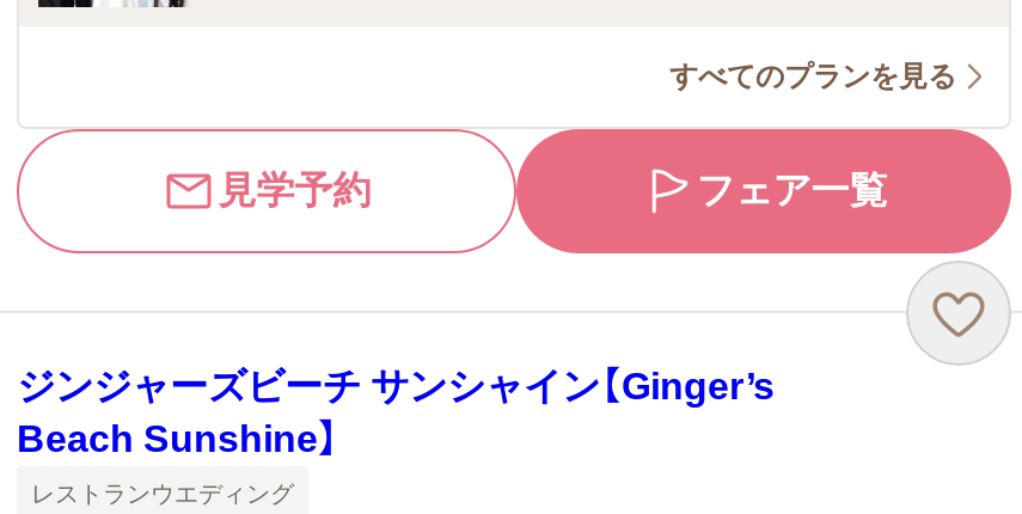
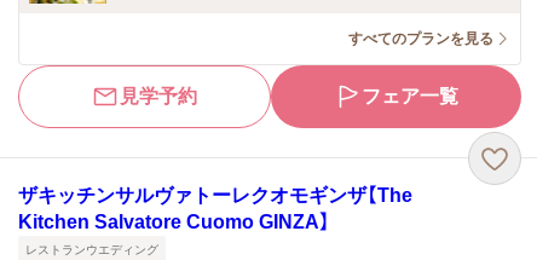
[17,366,775,459] ジンジャーズビーチ サンシャイン【Ginger’s | Beach Sunshine】 -> [18,185,412,232] ザキッチンサルヴァトーレクオモギンザ【The | Kitchen Salvatore Cuomo GINZA】

